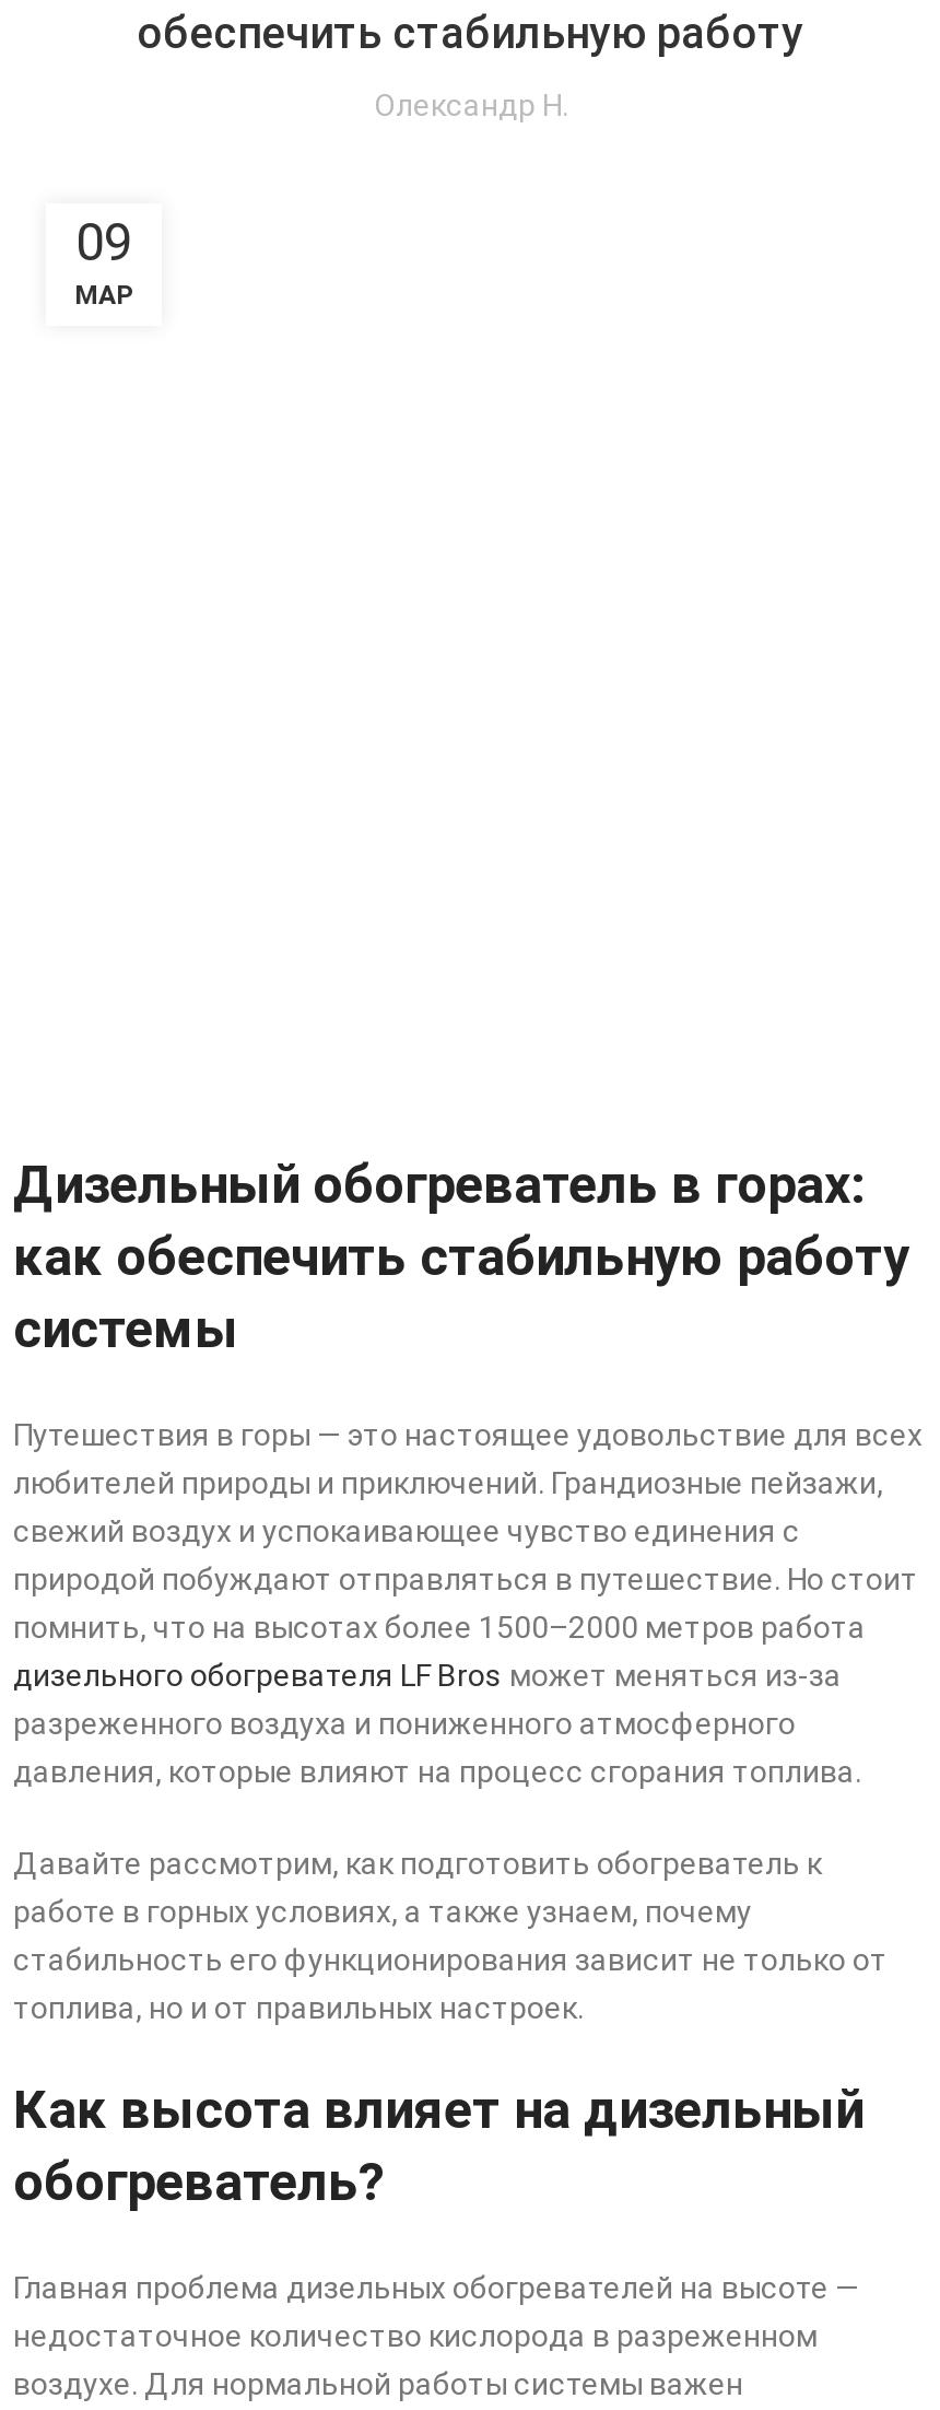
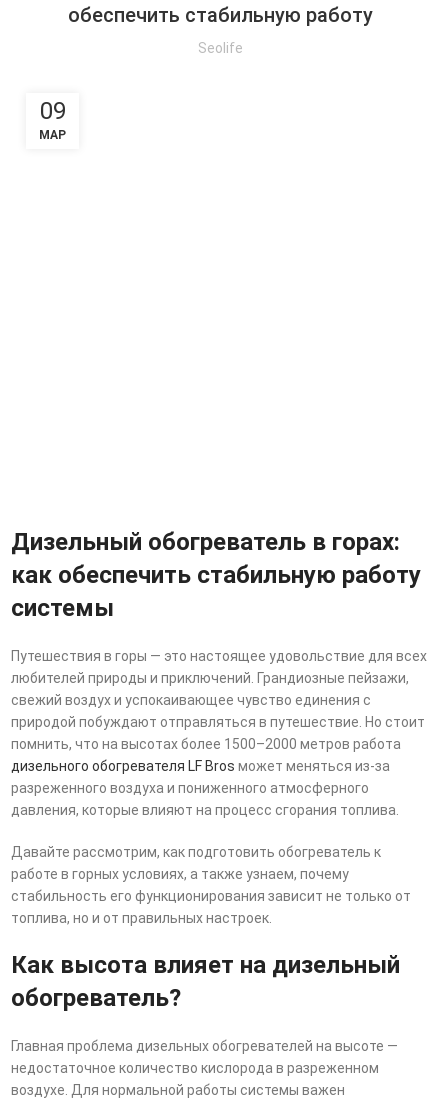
[374,87,568,122] Олександр Н. -> [198,40,243,56] Seolife

